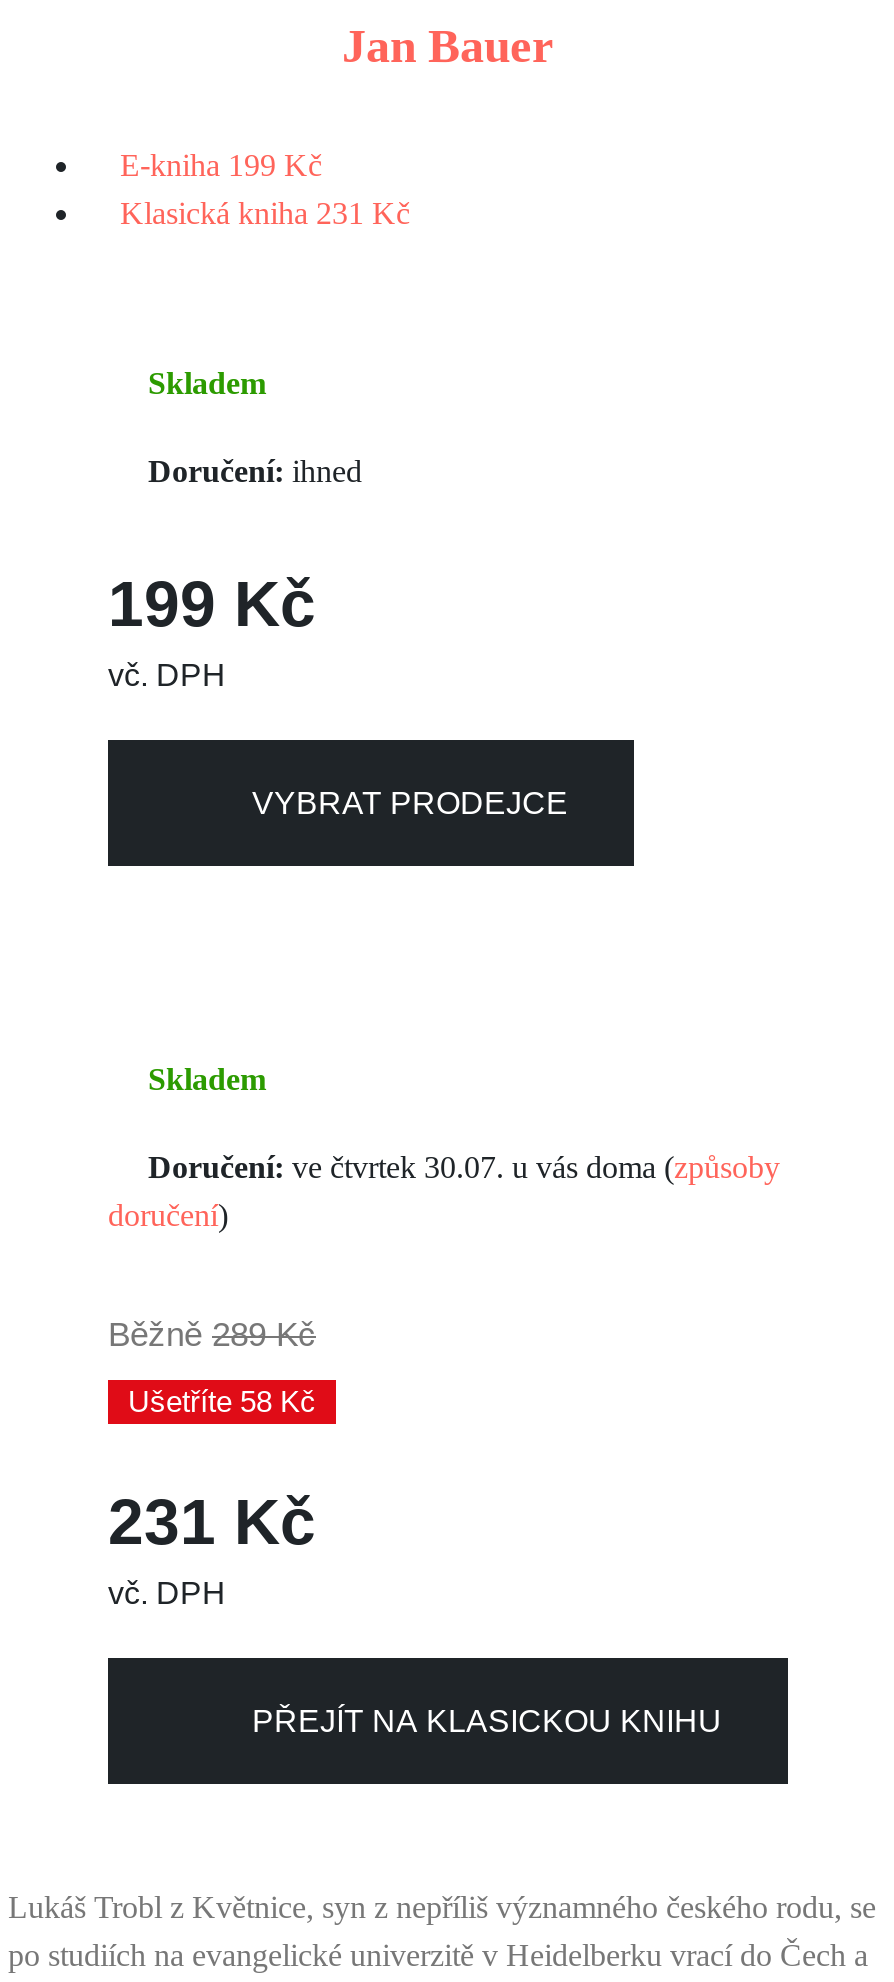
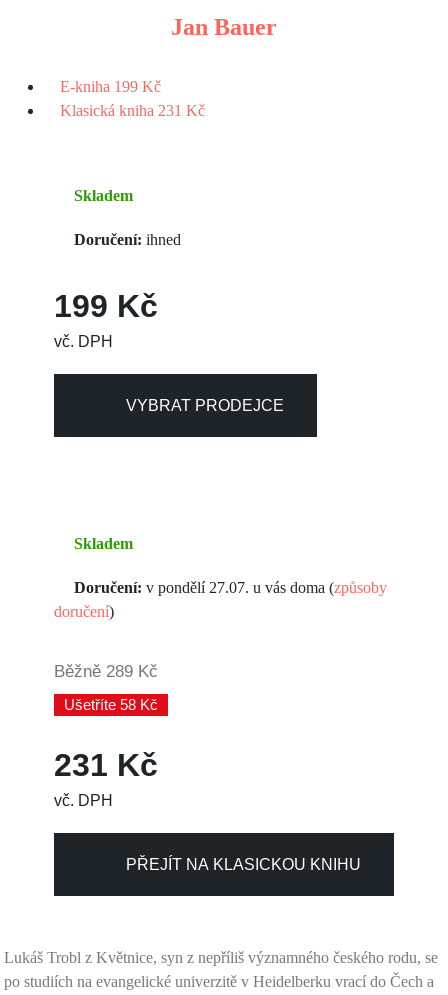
[140,1150,780,1184] Doručení: ve čtvrtek 30.07. u vás doma (způsoby -> [70,579,387,596] Doručení: v pondělí 27.07. u vás doma (způsoby

